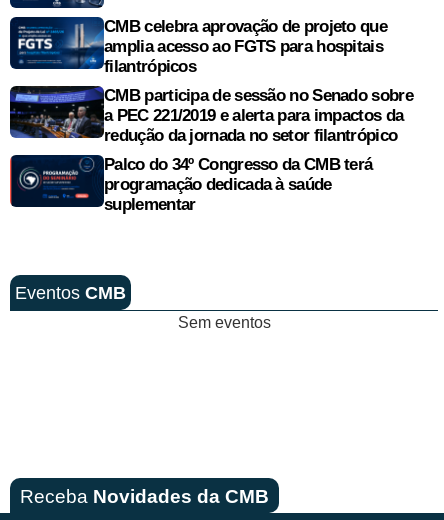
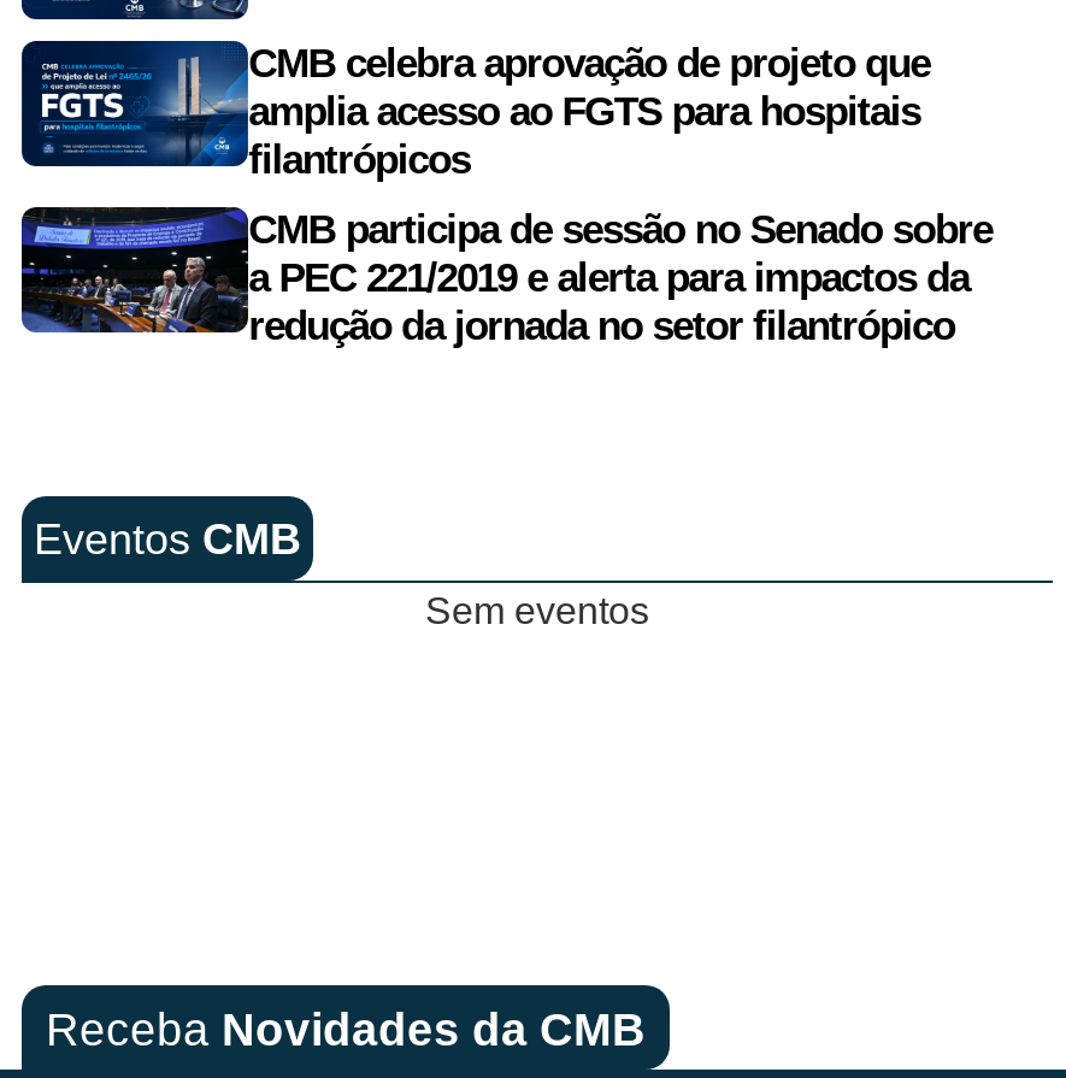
[9,155,372,214] [image] | Palco do 34º Congresso da CMB terá | programação dedicada à saúde | suplementar -> none

